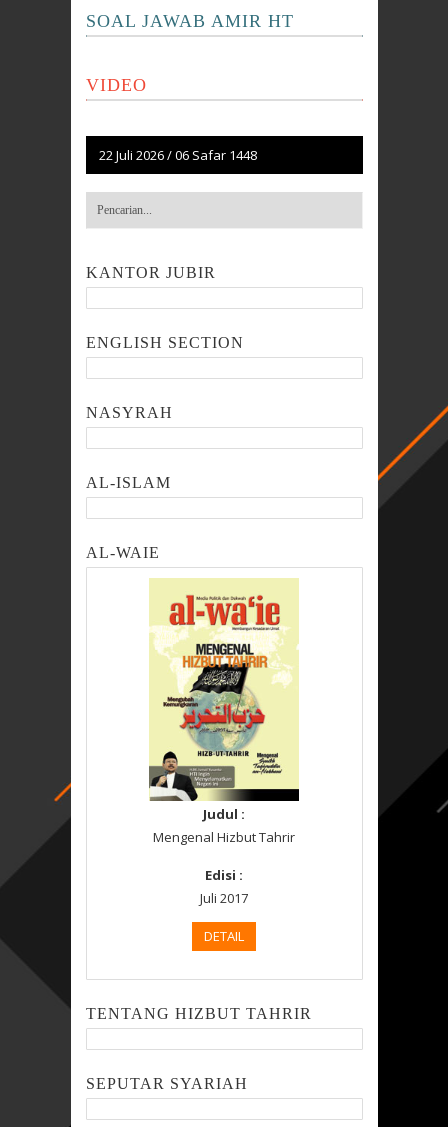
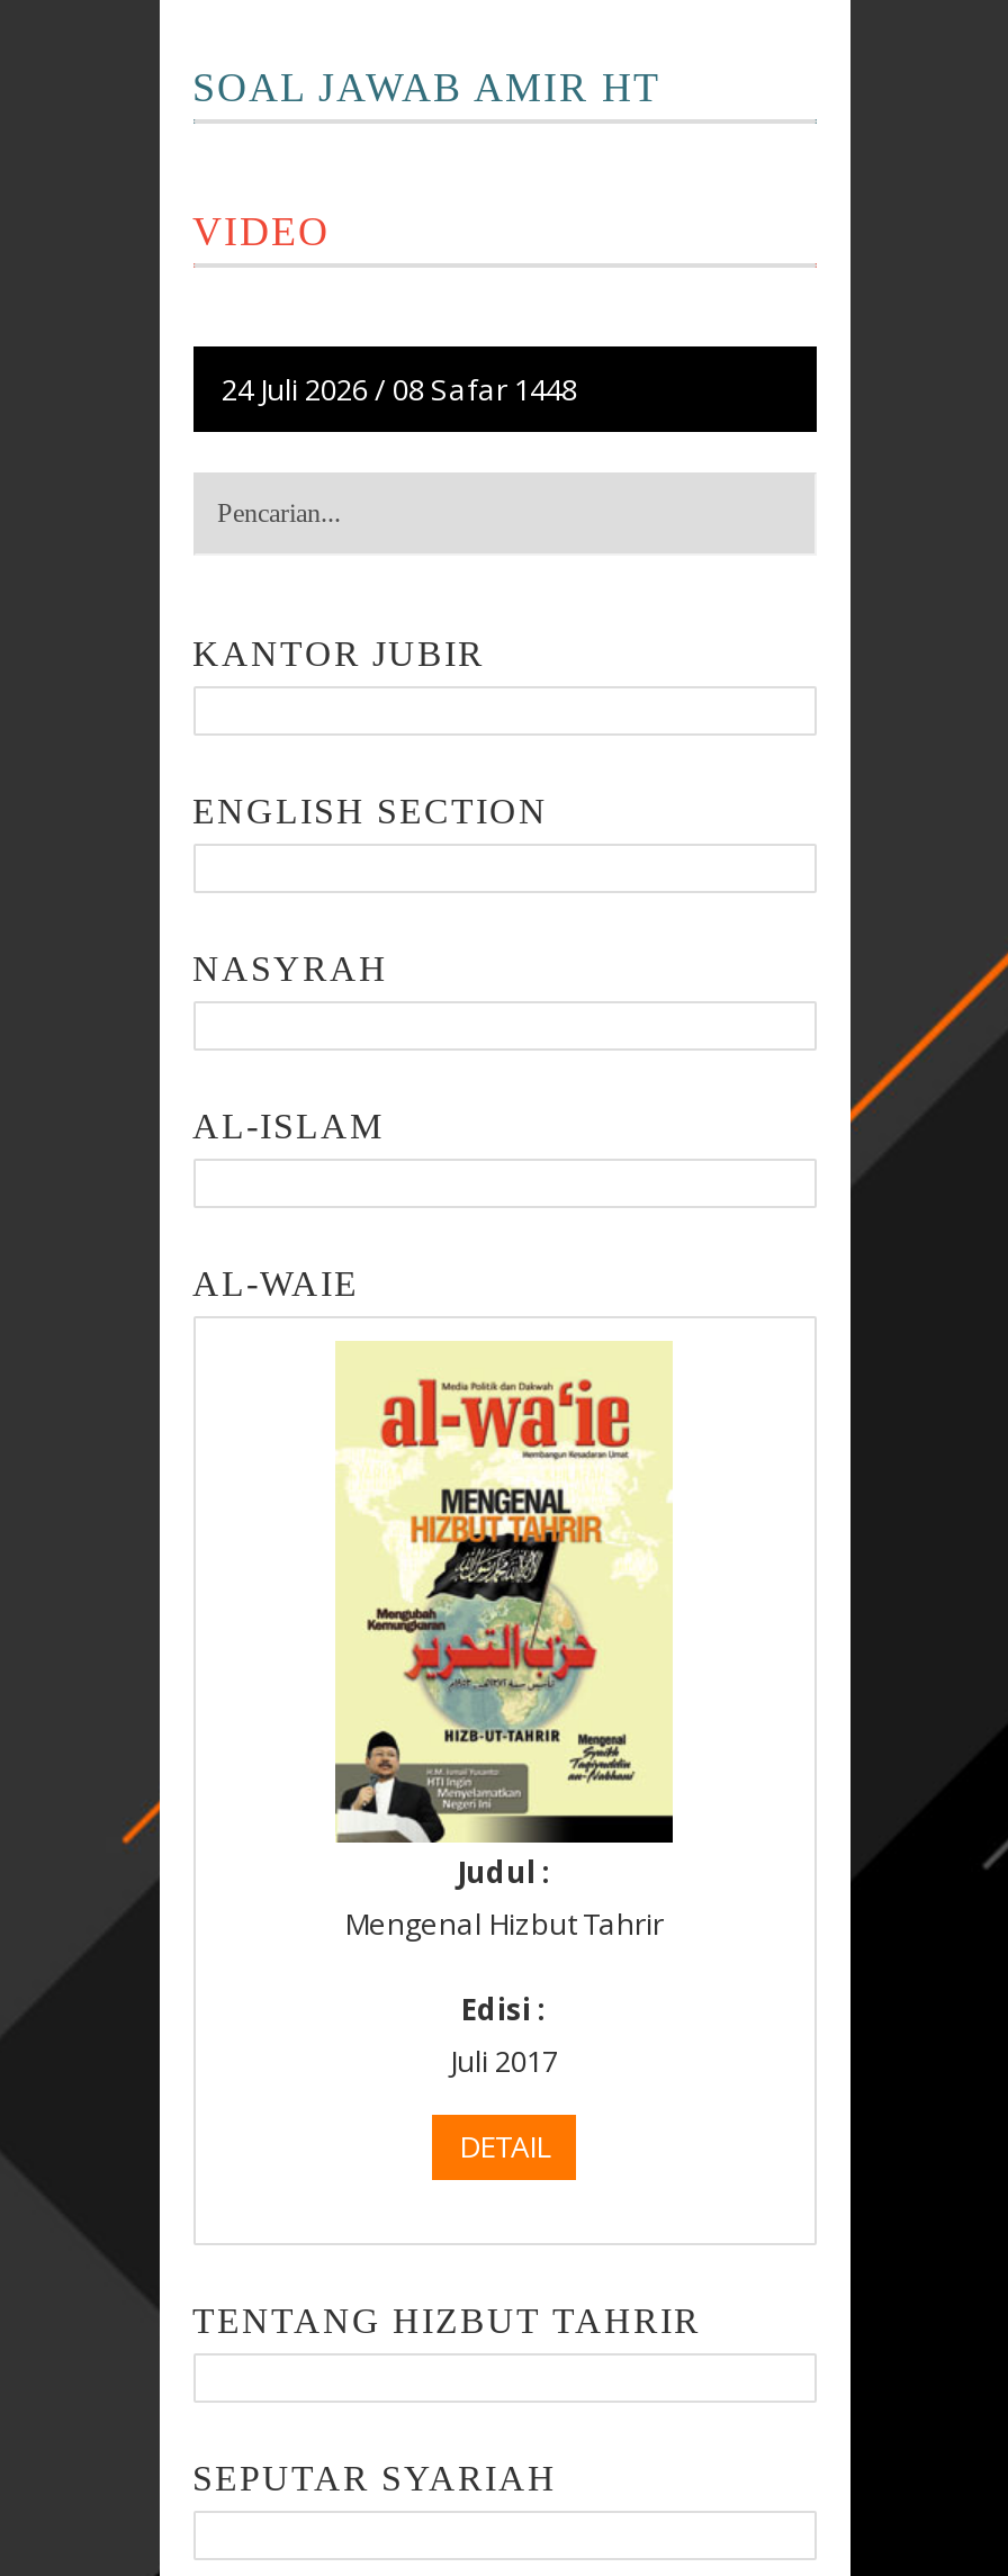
[98,146,256,164] 22 Juli 2026 / 06 Safar 1448 -> [222,370,577,410] 24 Juli 2026 / 08 Safar 1448

